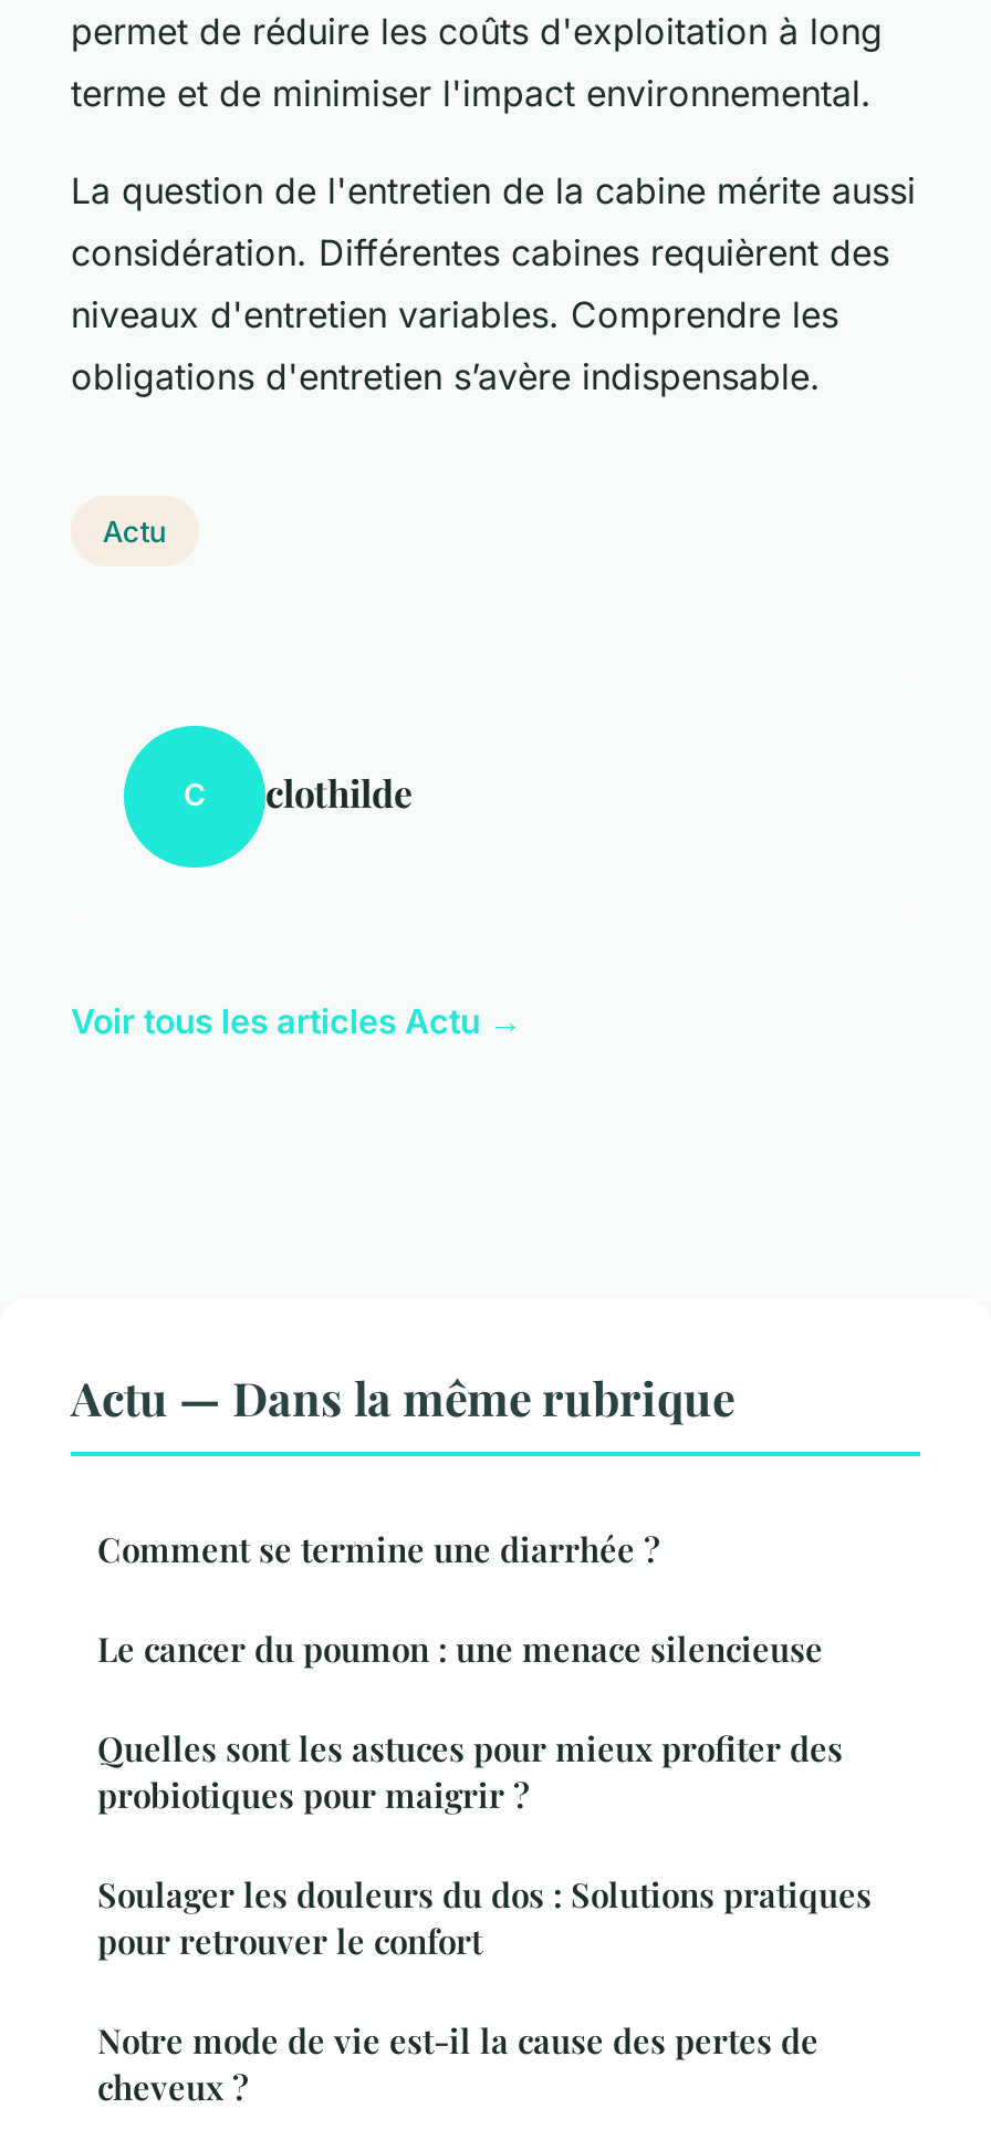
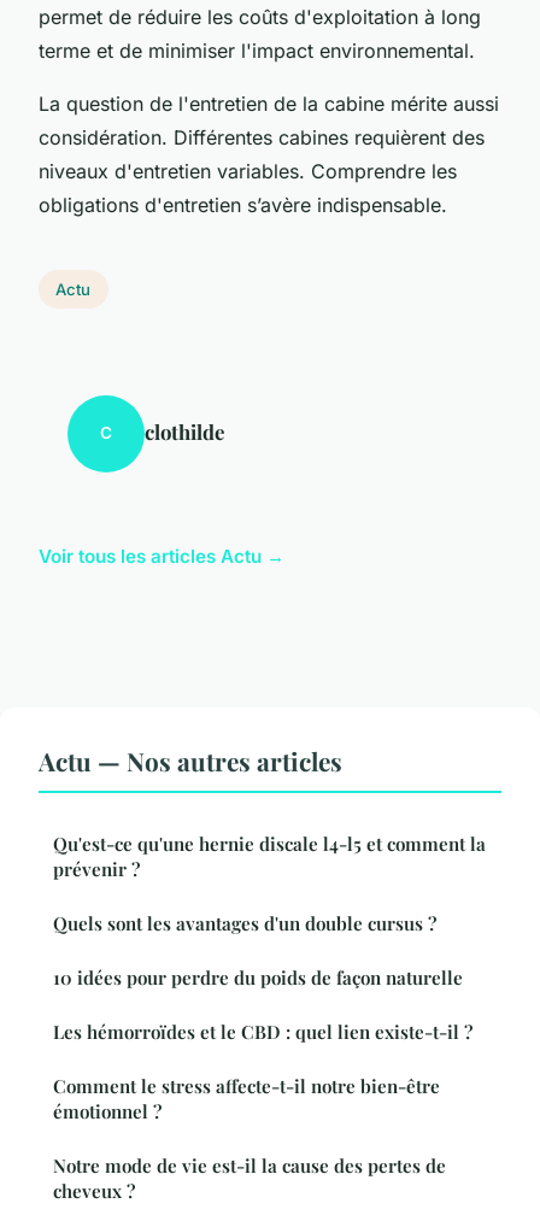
[71,1365,872,1963] Actu — Dans la même rubrique | Comment se termine une diarrhée ? | Le cancer du poumon : une menace silencieuse | Quelles sont les astuces pour mieux profiter des | probiotiques pour maigrir ? | Soulager les douleurs du dos : Solutions pratiques | pour retrouver le confort -> [39,744,486,1123] Actu — Nos autres articles | Qu'est-ce qu'une hernie discale l4-l5 et comment la | prévenir ? | Quels sont les avantages d'un double cursus ? | 10 idées pour perdre du poids de façon naturelle | Les hémorroïdes et le CBD : quel lien existe-t-il ? | Comment le stress affecte-t-il notre bien-être | émotionnel ?

